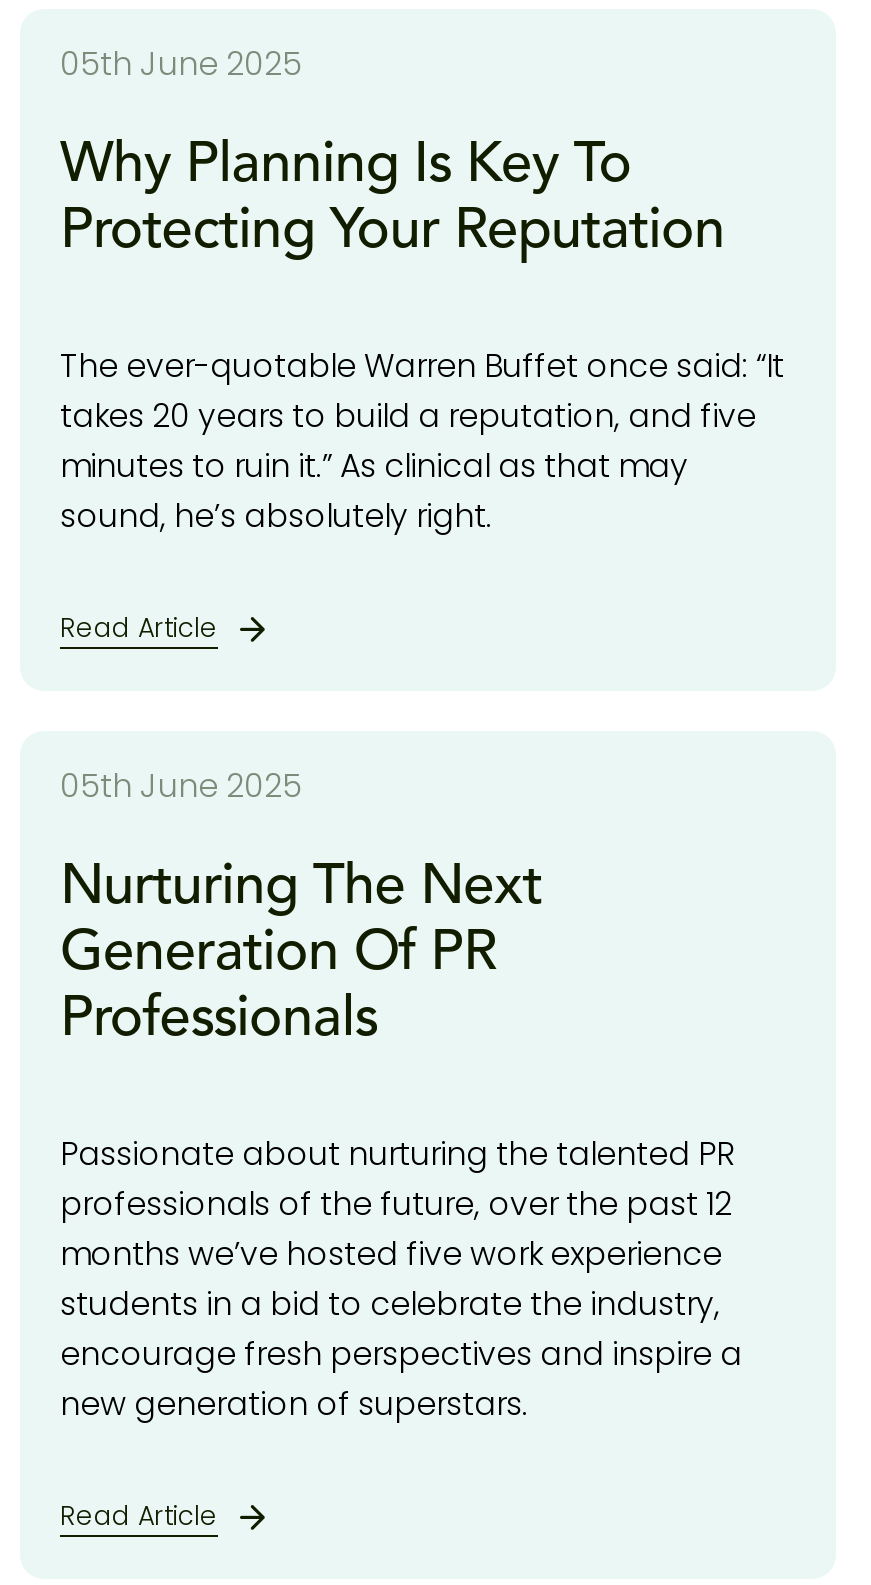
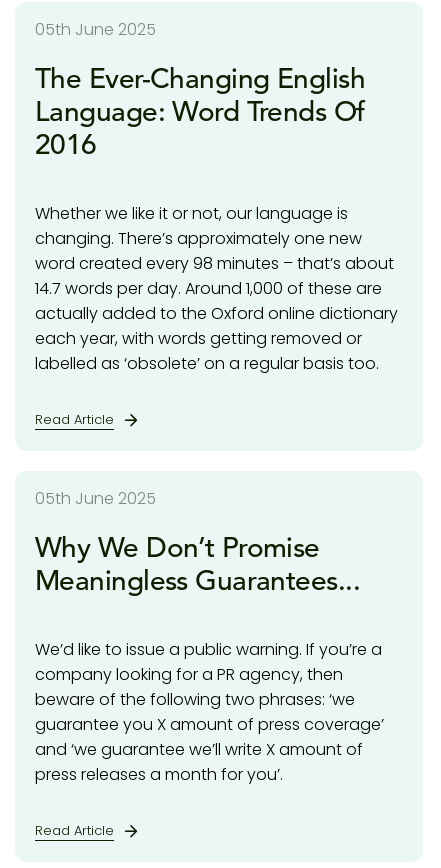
[60,128,725,264] Why Planning Is Key To | Protecting Your Reputation -> [35,61,365,162] The Ever-Changing English | Language: Word Trends Of | 2016
[60,344,784,540] The ever-quotable Warren Buffet once said: “It | takes 20 years to build a reputation, and five | minutes to ruin it.” As clinical as that may | sound, he’s absolutely right. -> [35,202,398,375] Whether we like it or not, our language is | changing. There’s approximately one new | word created every 98 minutes – that’s about | 14.7 words per day. Around 1,000 of these are | actually added to the Oxford online dictionary | each year, with words getting removed or | labelled as ‘obsolete’ on a regular basis too.
moved [60,610,302,810] -> [35,410,156,510]: Read Article | 05th June 2025
[60,850,542,1052] Nurturing The Next | Generation Of PR | Professionals -> [35,530,360,598] Why We Don’t Promise | Meaningless Guarantees...
[60,1132,742,1428] Passionate about nurturing the talented PR | professionals of the future, over the past 12 | months we’ve hosted five work experience | students in a bid to celebrate the industry, | encourage fresh perspectives and inspire a | new generation of superstars. -> [35,638,384,786] We’d like to issue a public warning. If you’re a | company looking for a PR agency, then | beware of the following two phrases: ‘we | guarantee you X amount of press coverage’ | and ‘we guarantee we’ll write X amount of | press releases a month for you’.

